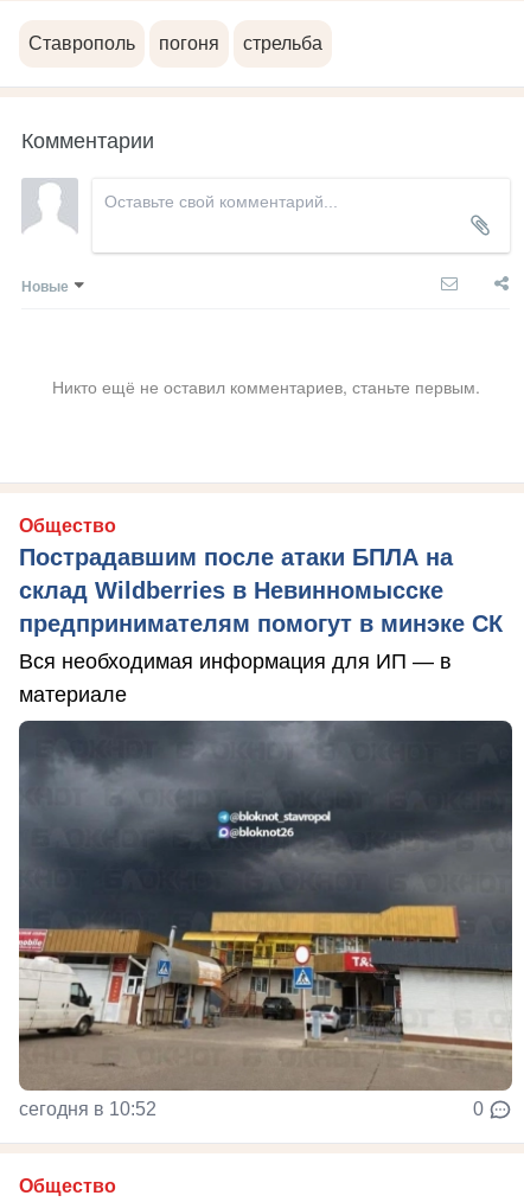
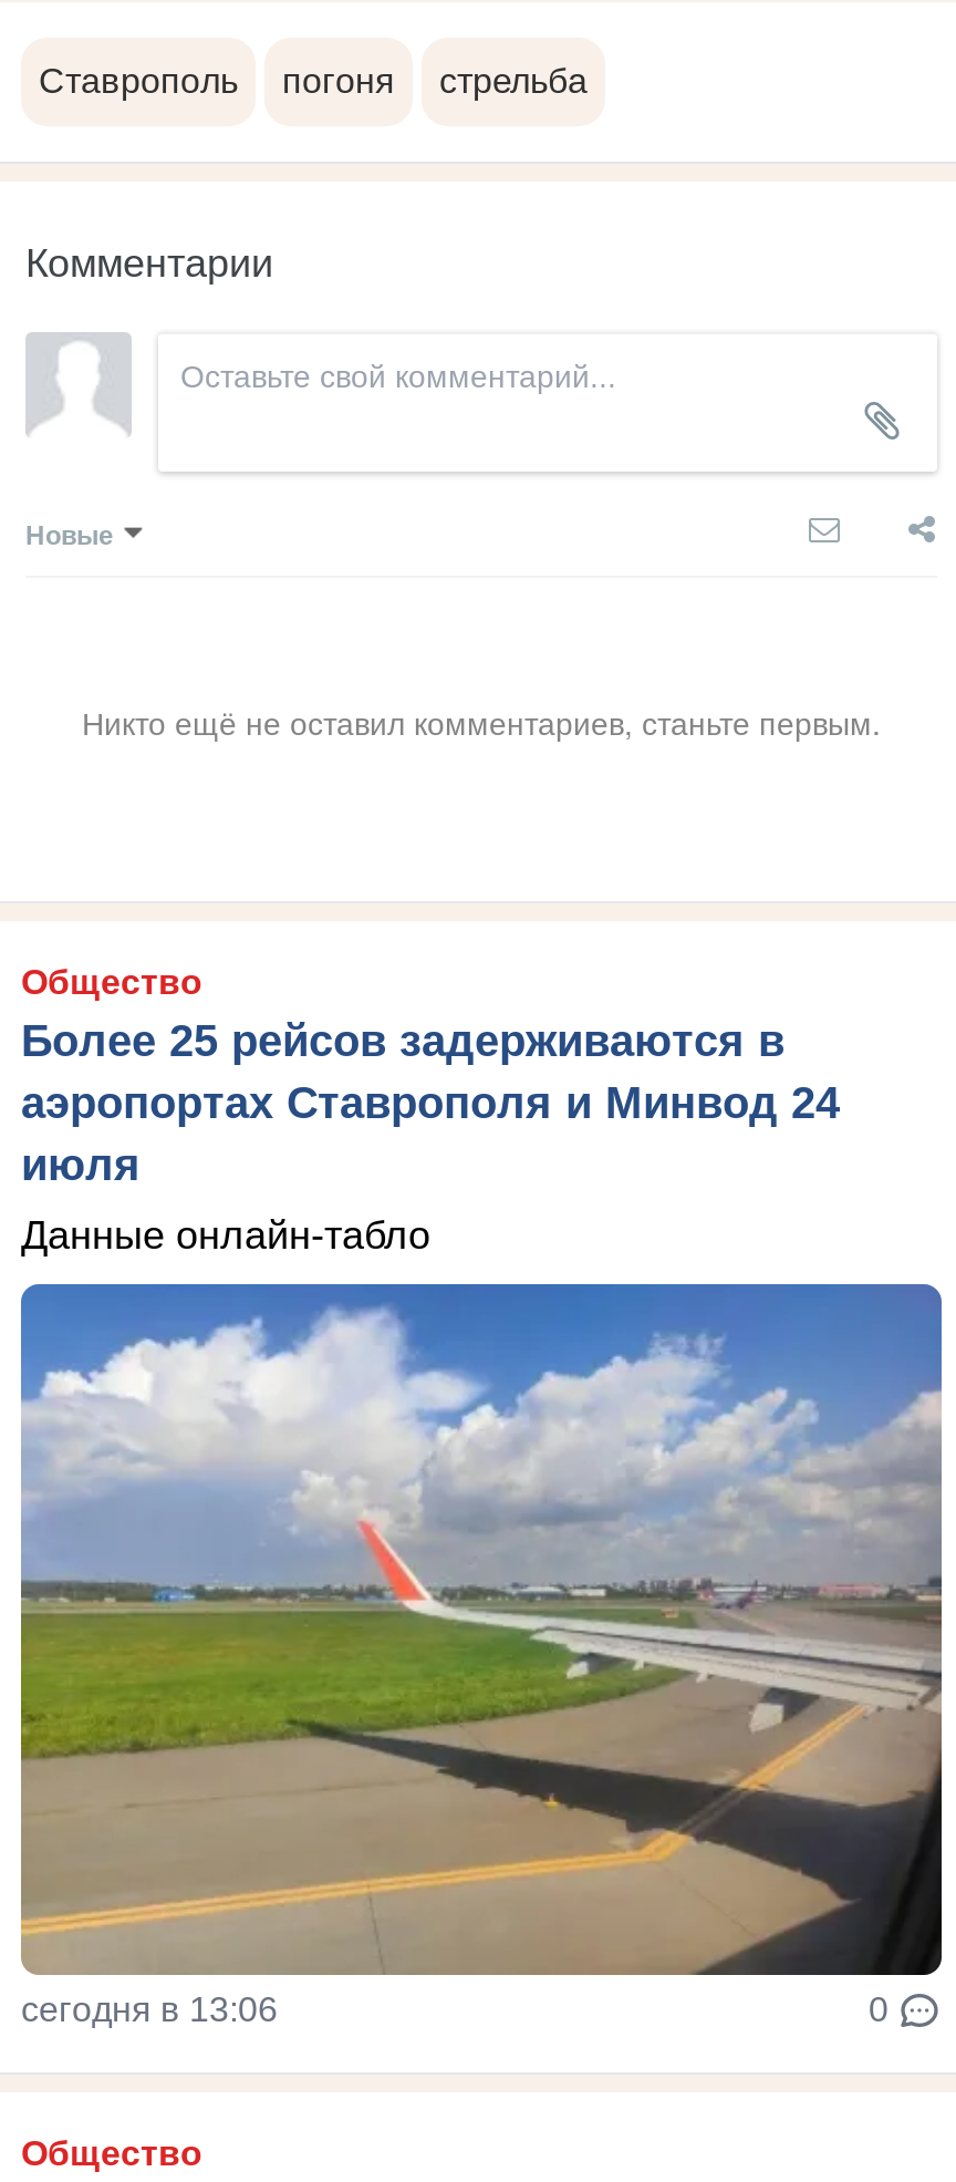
[19,544,503,637] Пострадавшим после атаки БПЛА на | склад Wildberries в Невинномысске | предпринимателям помогут в минэке СК -> [21,1017,840,1190] Более 25 рейсов задерживаются в | аэропортах Ставрополя и Минвод 24 | июля
[19,650,452,707] Вся необходимая информация для ИП — в | материале -> [21,1214,430,1258] Данные онлайн-табло
[18,720,513,1119] [image] | сегодня в 10:52 -> [19,1282,944,2029] [image] | сегодня в 13:06

